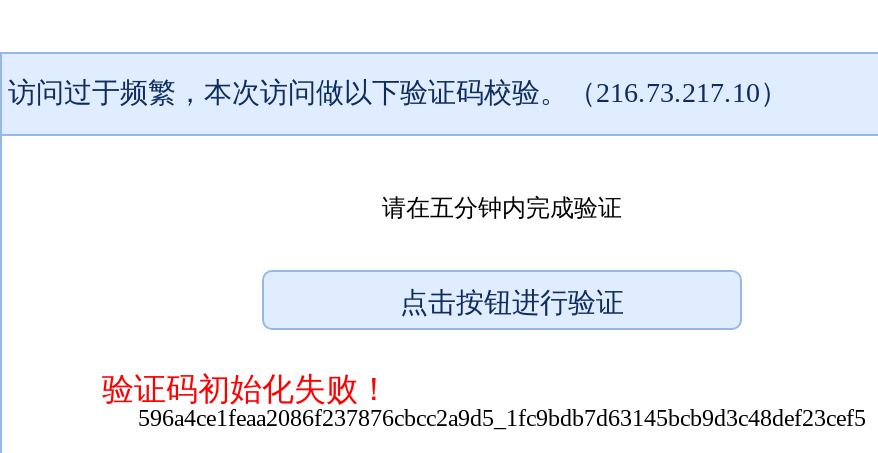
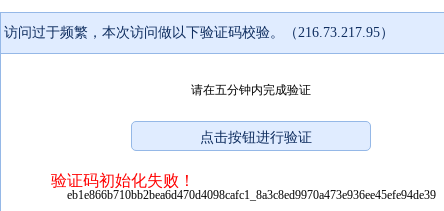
[8,78,788,108] 访问过于频繁，本次访问做以下验证码校验。（216.73.217.10） -> [4,25,394,40] 访问过于频繁，本次访问做以下验证码校验。（216.73.217.95）
[138,404,866,432] 596a4ce1feaa2086f237876cbcc2a9d5_1fc9bdb7d63145bcb9d3c48def23cef5 -> [66,188,435,202] eb1e866b710bb2bea6d470d4098cafc1_8a3c8ed9970a473e936ee45efe94de39

